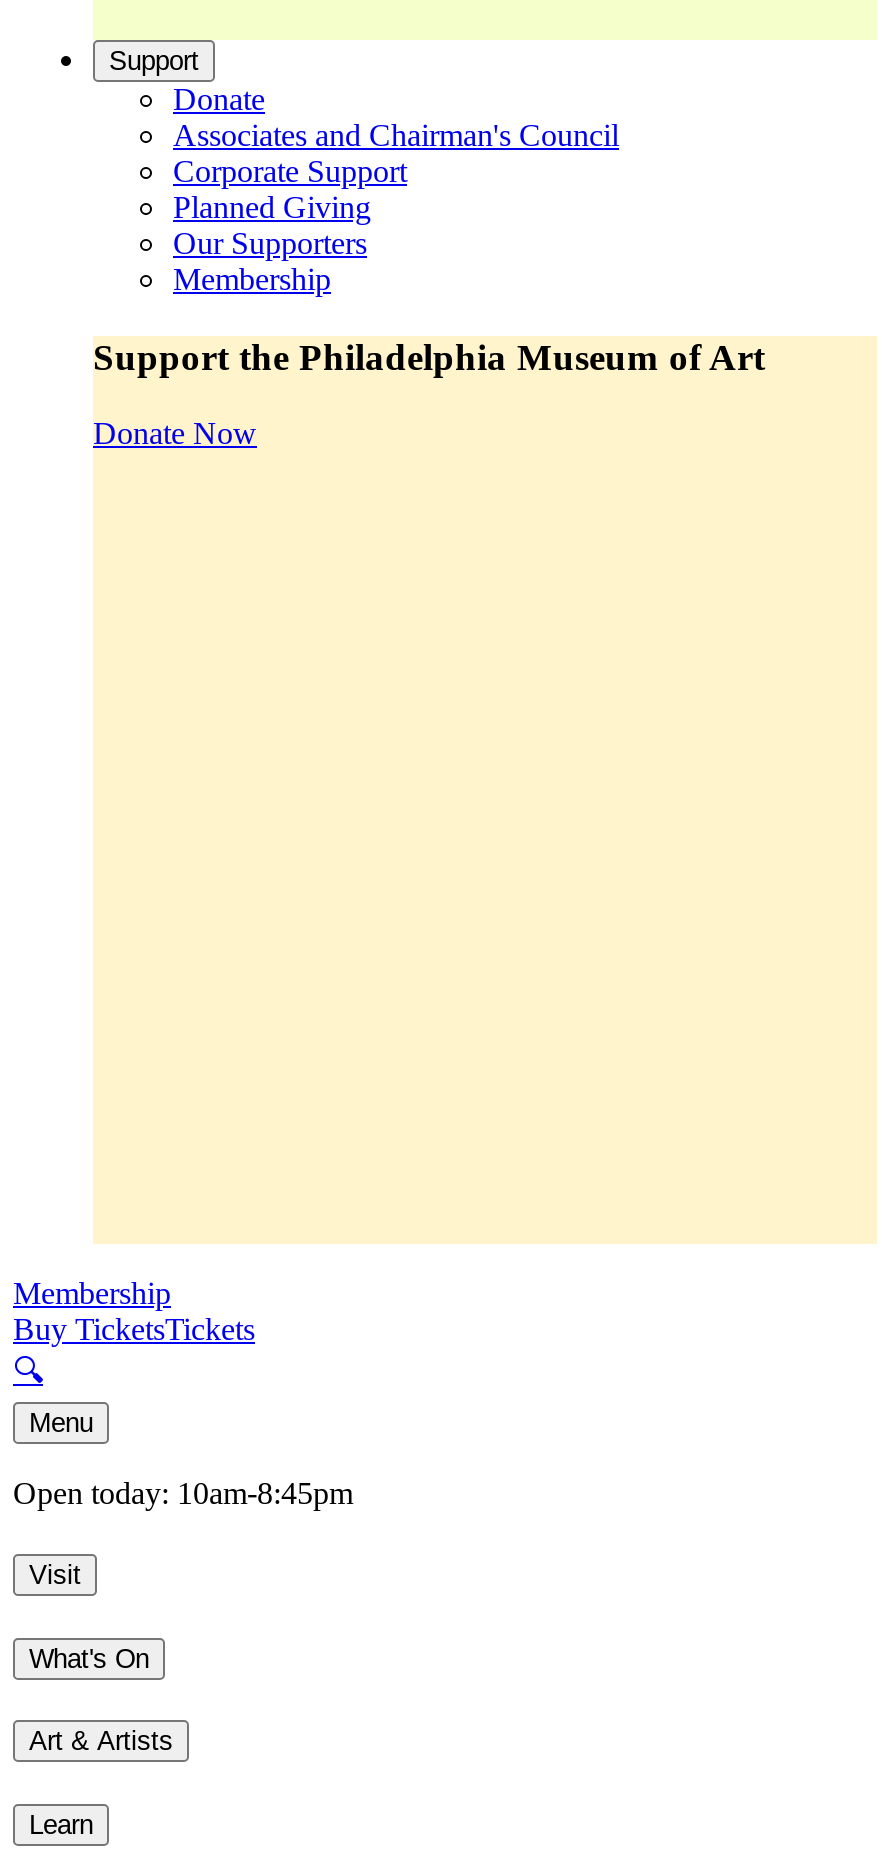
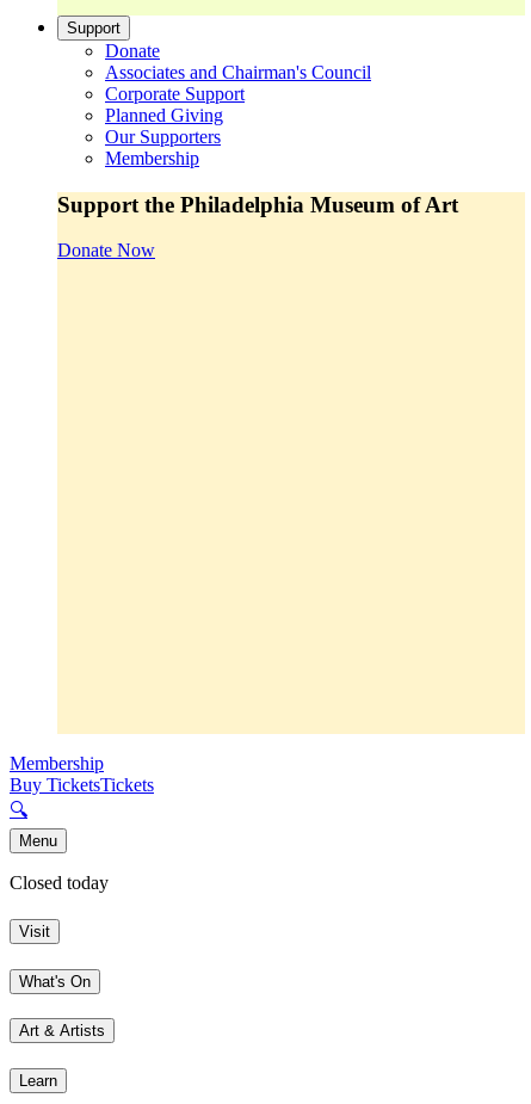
[13,1477,353,1511] Open today: 10am-8:45pm -> [10,873,109,893] Closed today

